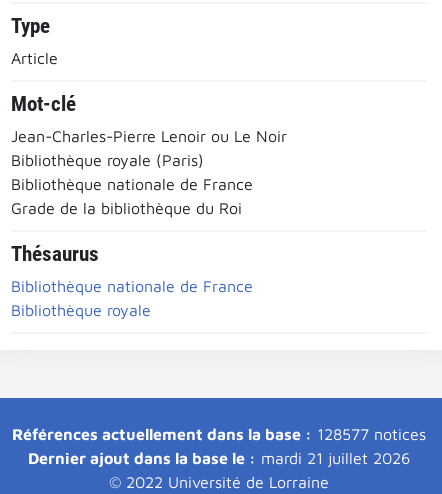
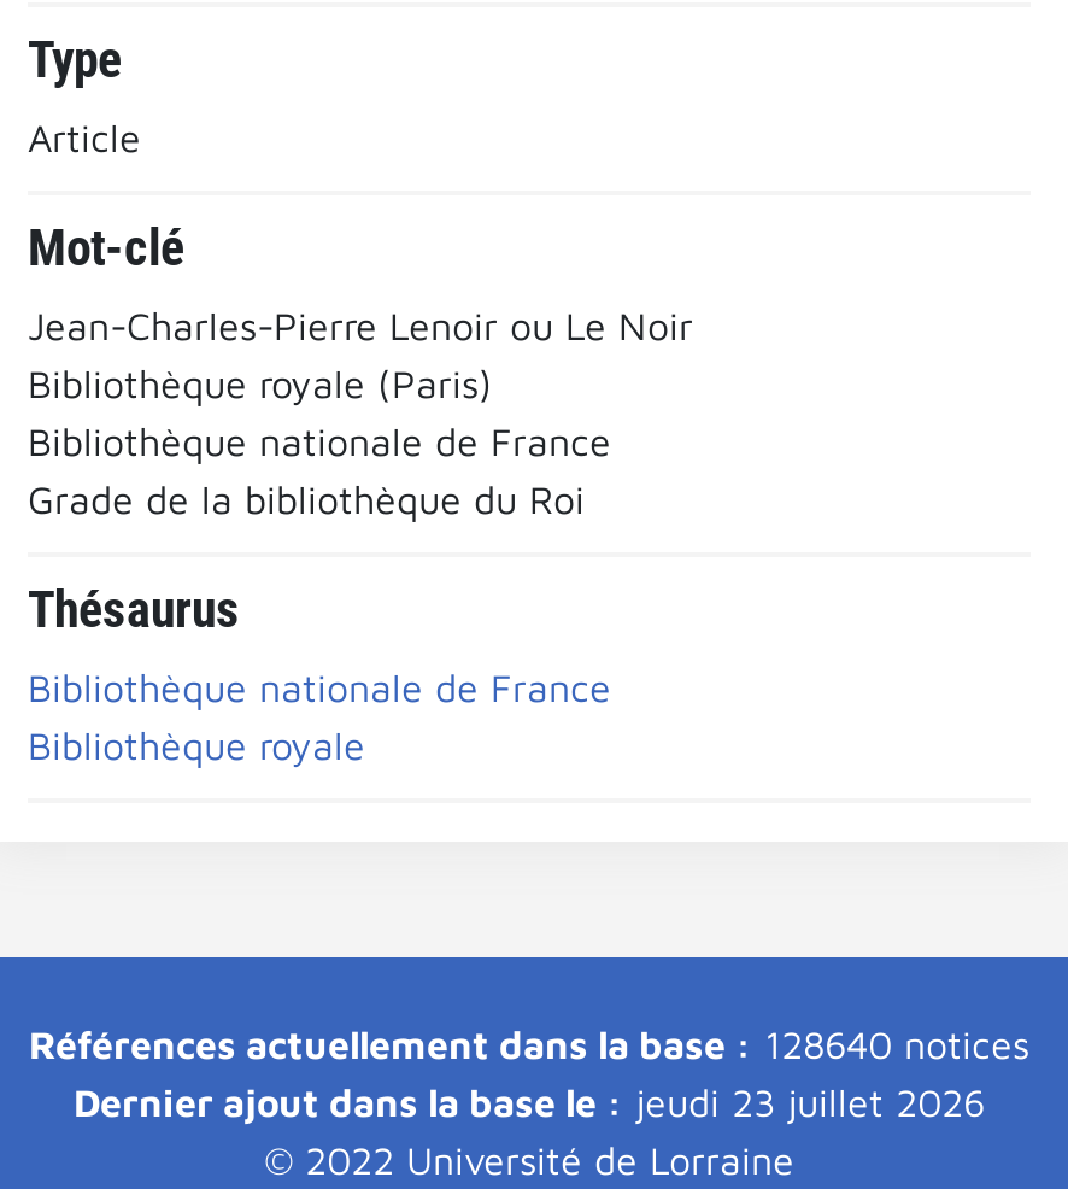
[12,424,426,442] Références actuellement dans la base : 128577 notices -> [29,1021,1029,1065] Références actuellement dans la base : 128640 notices
[28,448,410,466] Dernier ajout dans la base le : mardi 21 juillet 2026 -> [74,1079,985,1123] Dernier ajout dans la base le : jeudi 23 juillet 2026

